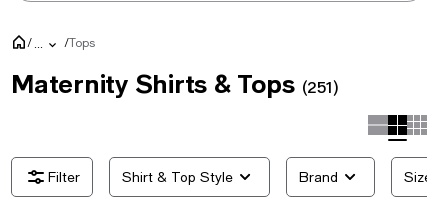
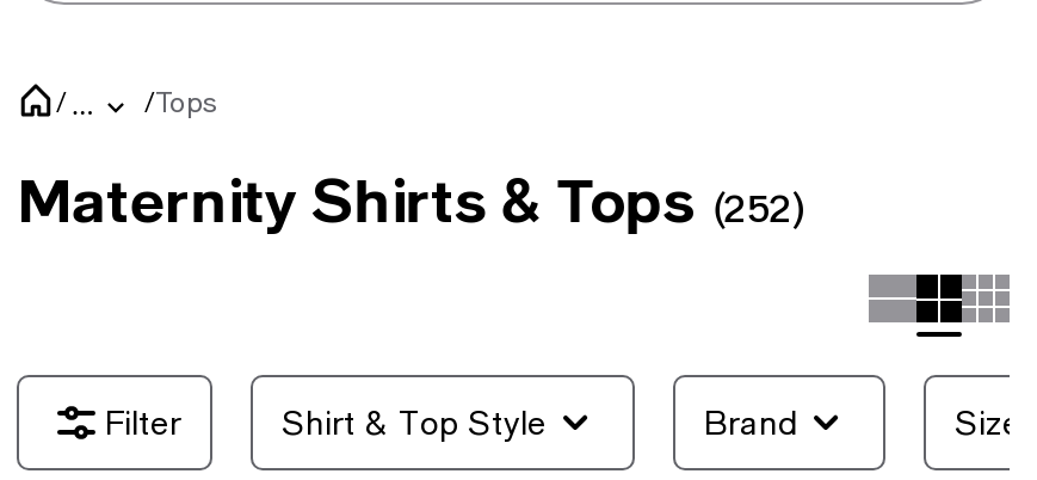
[11,69,339,98] Maternity Shirts & Tops (251) -> [17,165,807,234] Maternity Shirts & Tops (252)

